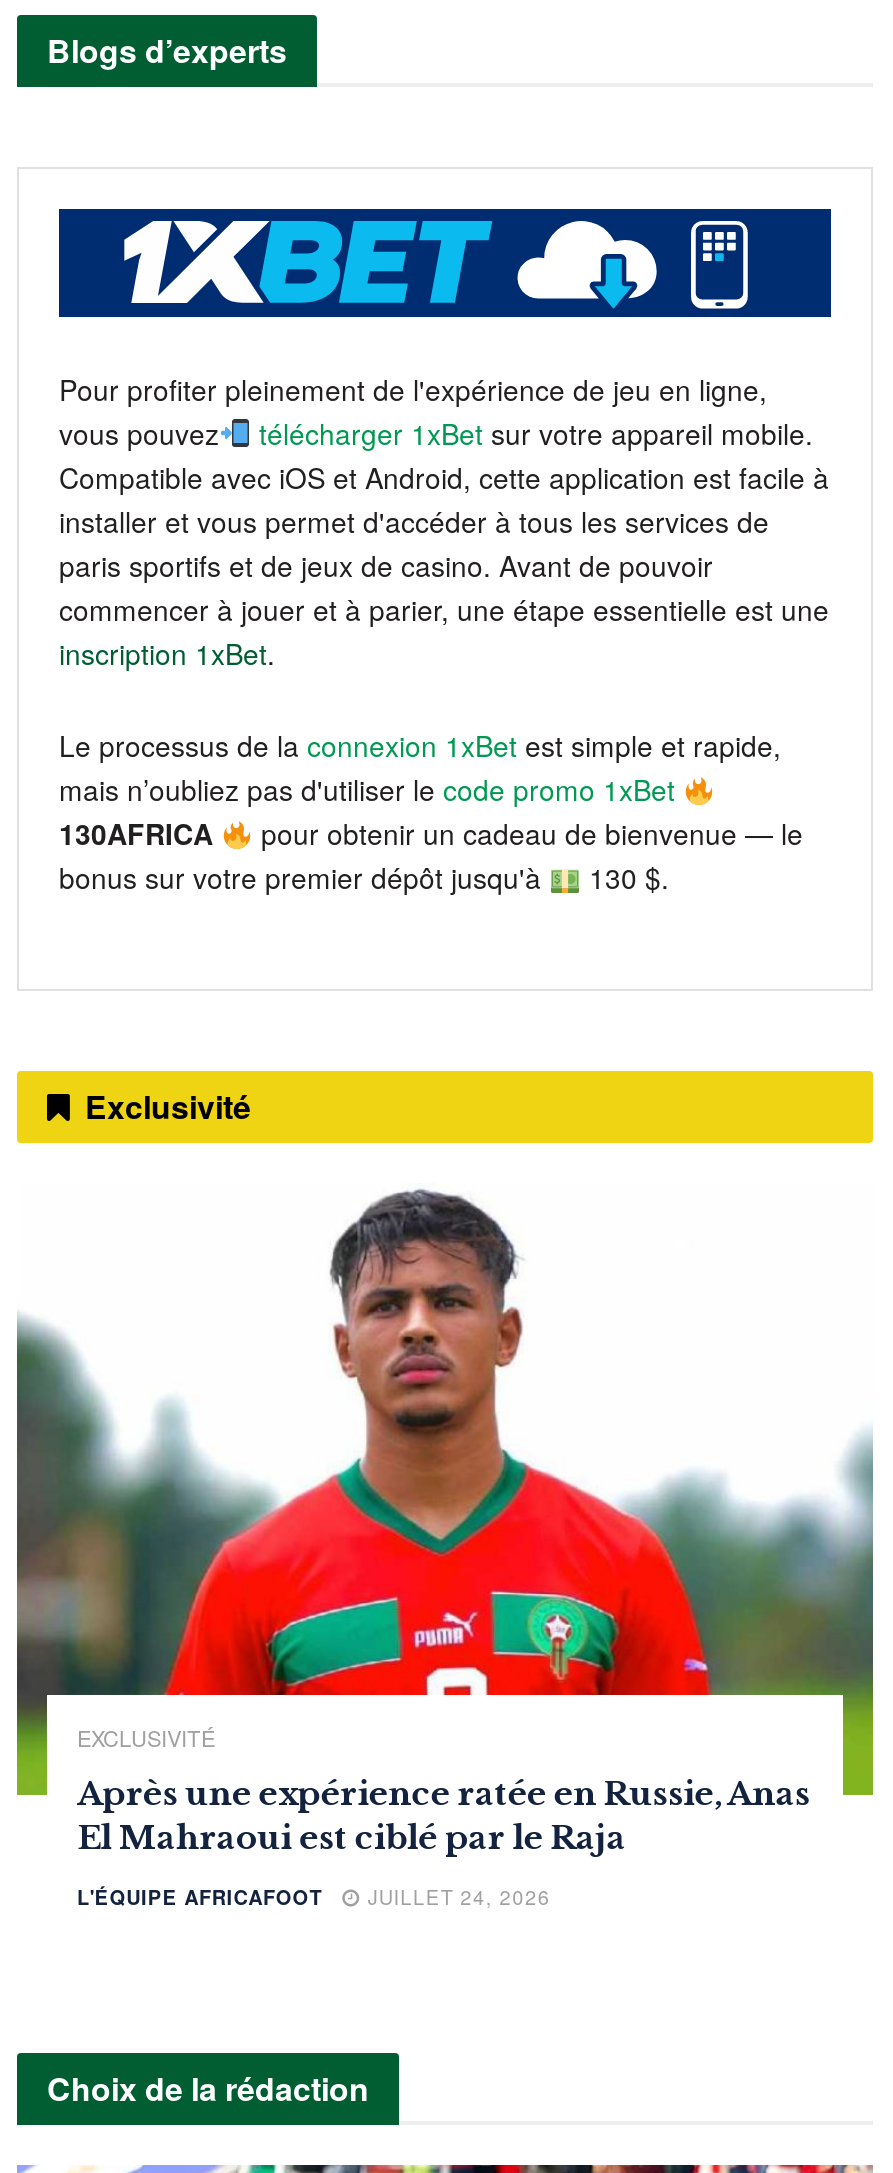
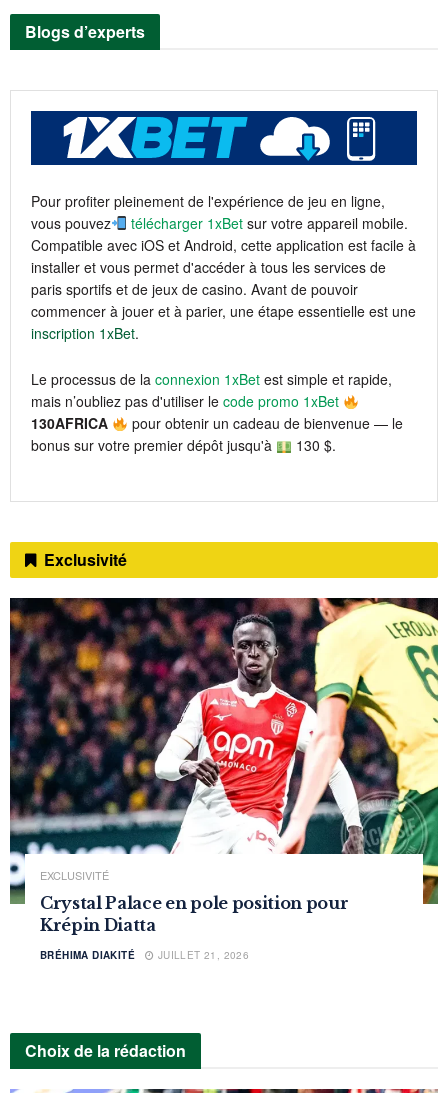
[15,1183,875,1857] [image] | Après une expérience ratée en Russie, Anas | El Mahraoui est ciblé par le Raja -> [9,597,439,935] [image] | Crystal Palace en pole position pour | Krépin Diatta
[77,1883,551,1911] L'ÉQUIPE AFRICAFOOT | JUILLET 24, 2026 -> [40,948,249,962] BRÉHIMA DIAKITÉ | JUILLET 21, 2026

